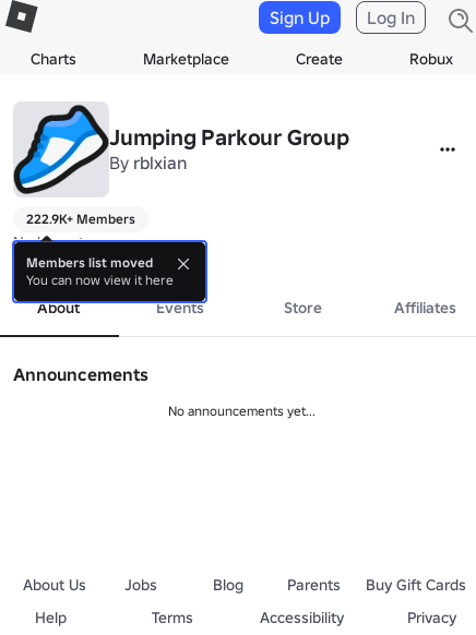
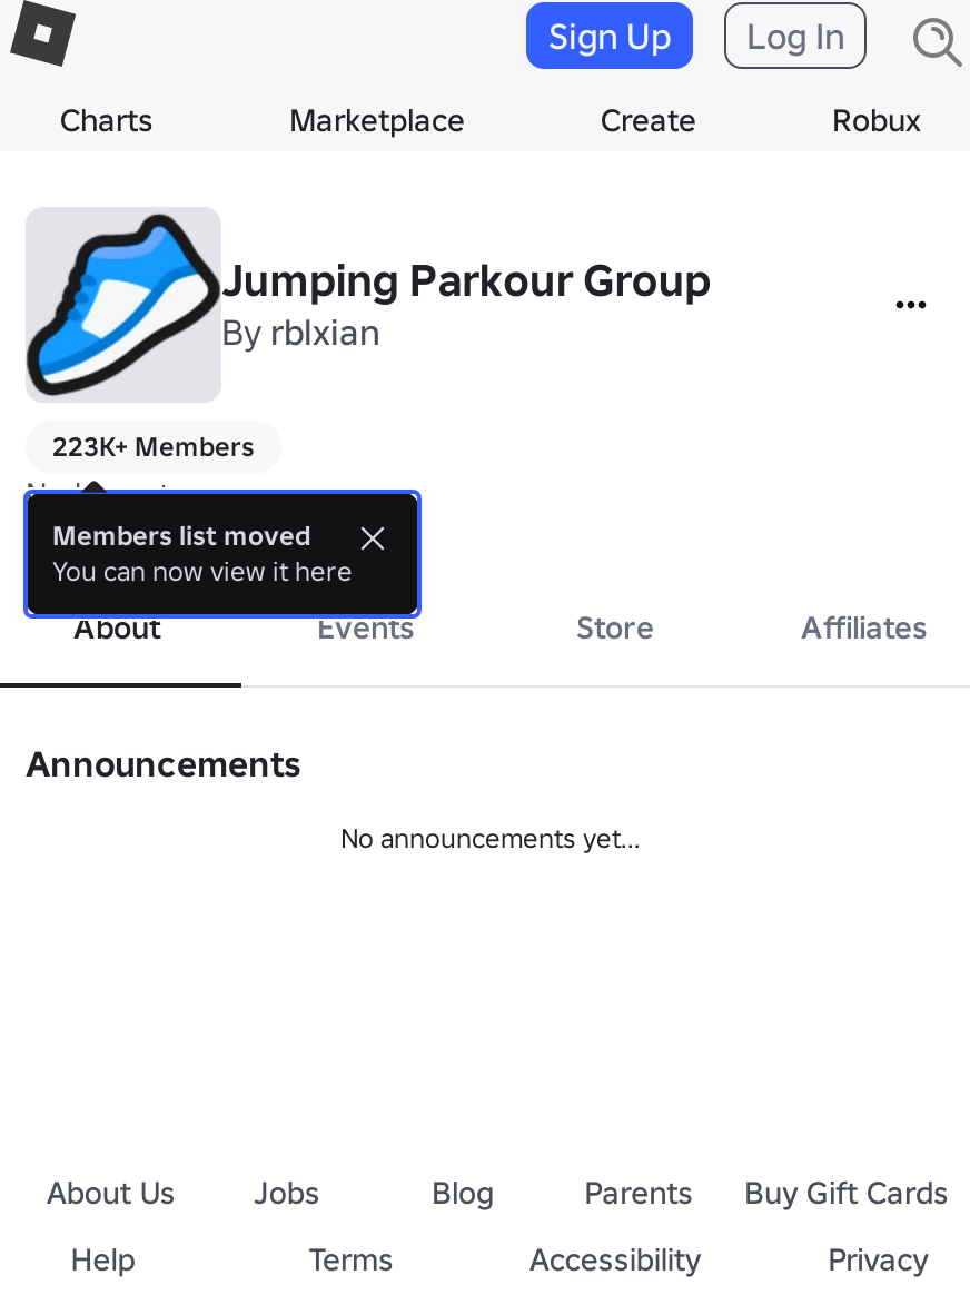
[26,211,135,227] 222.9K+ Members -> [52,429,255,463] 223K+ Members

